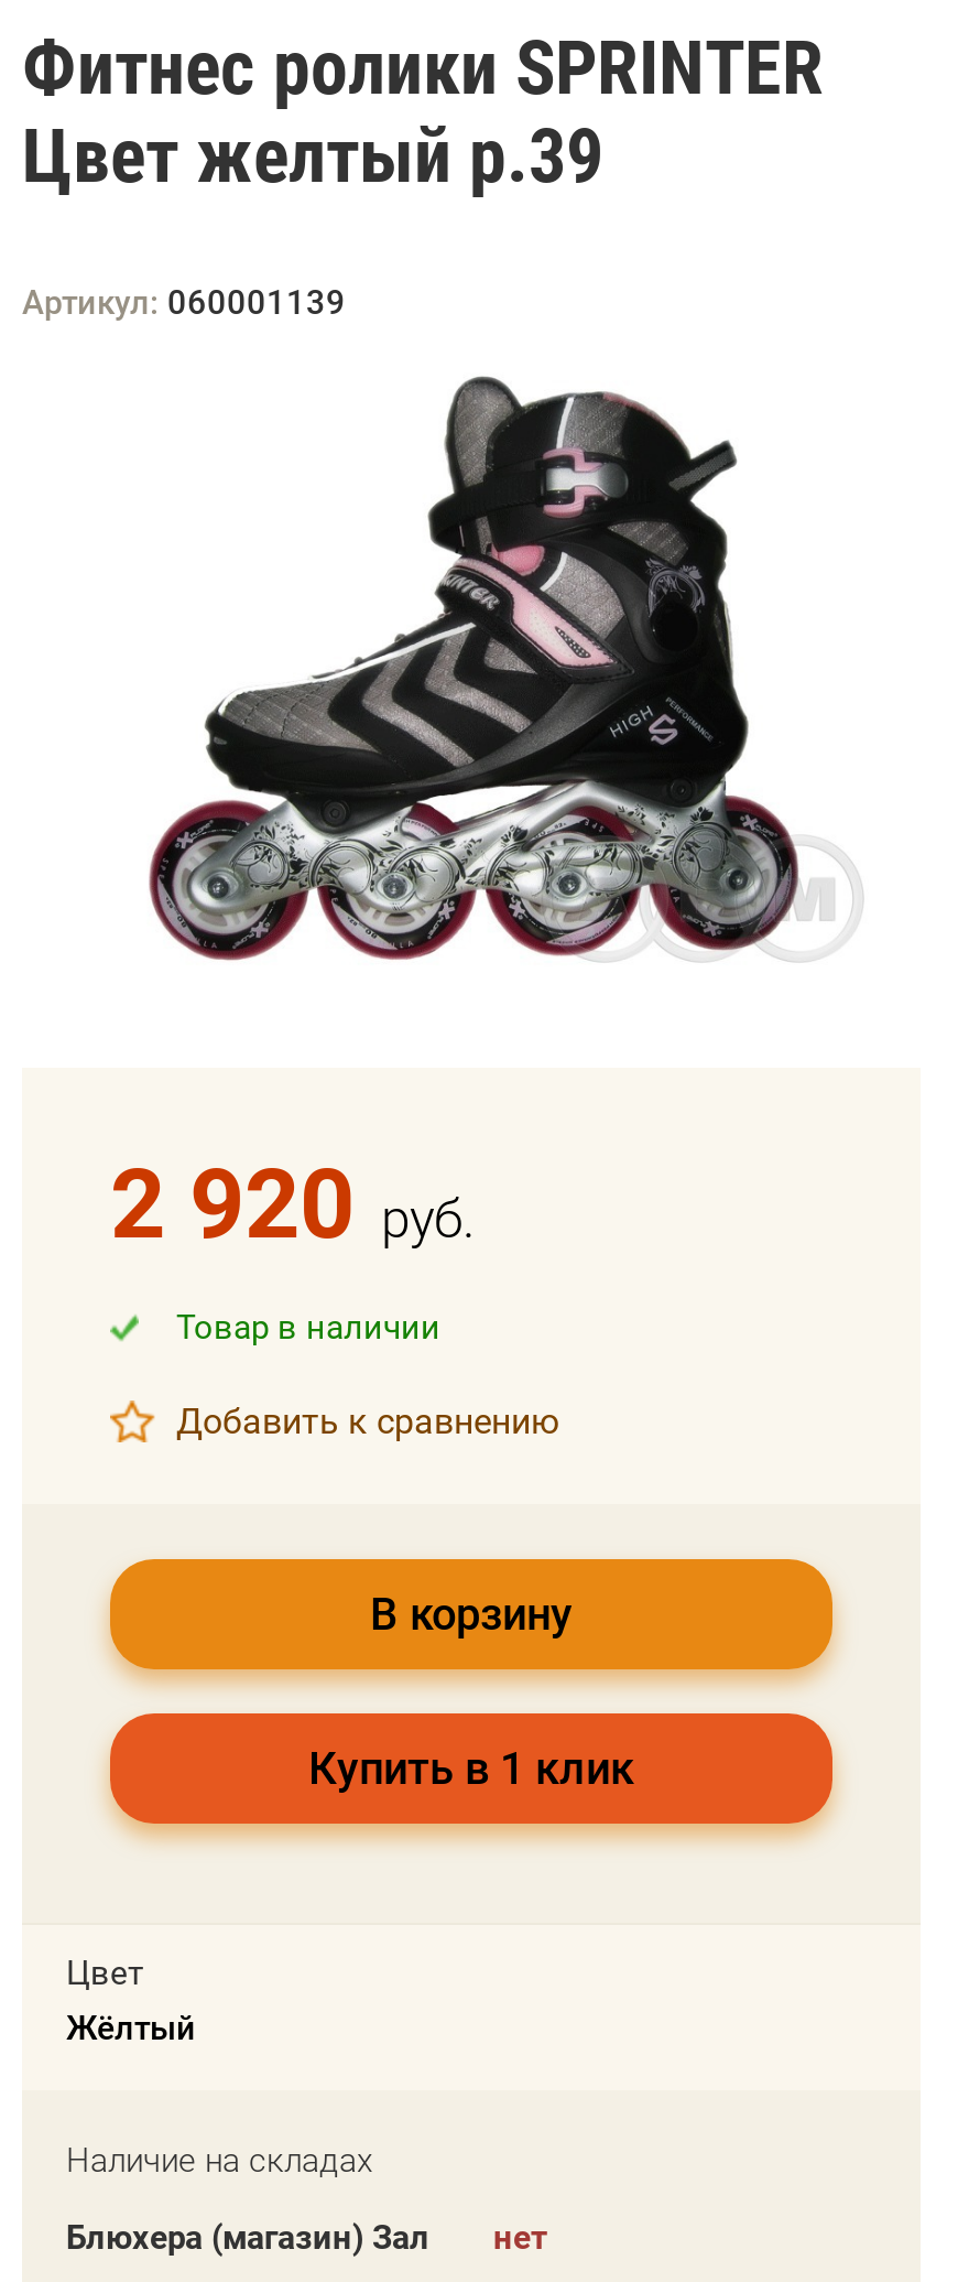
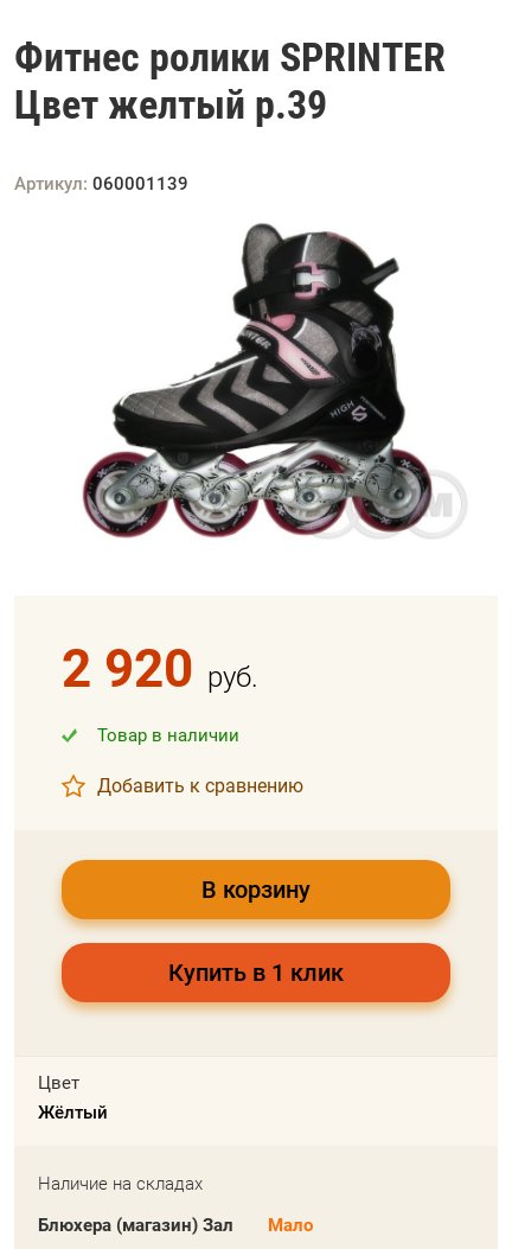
[493,2218,548,2258] нет -> [268,1215,313,1236] Мало

